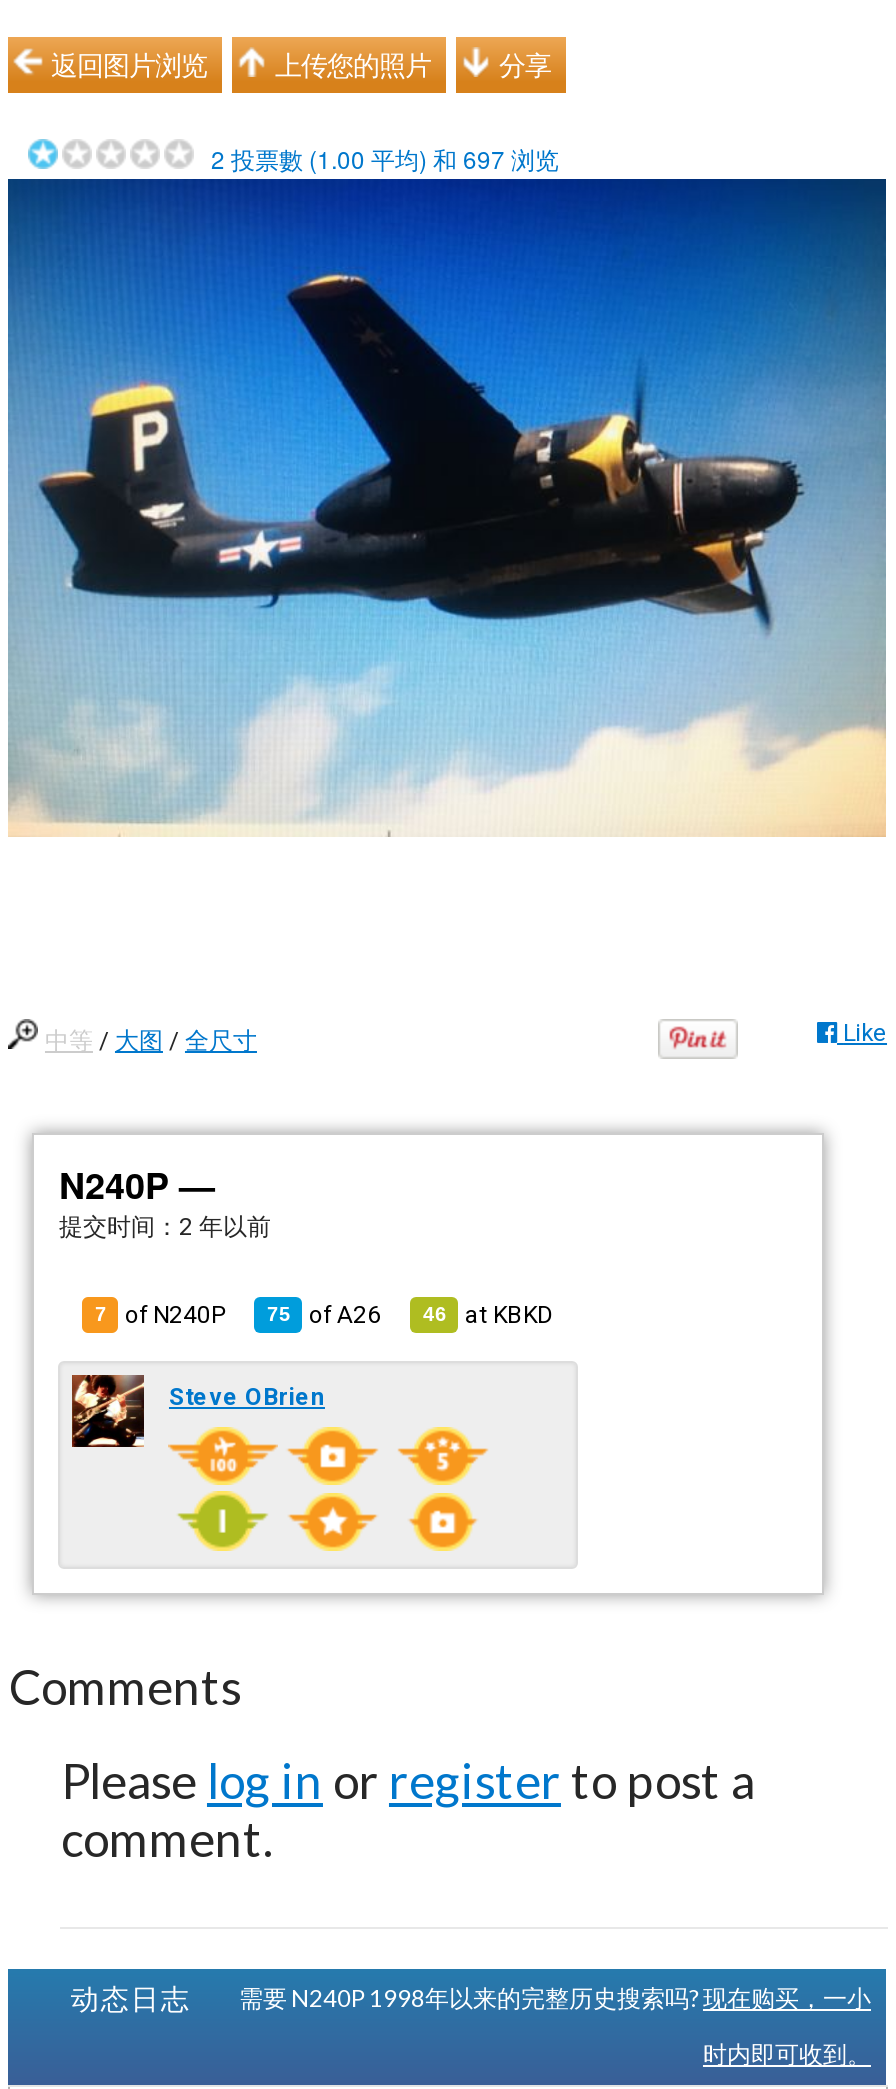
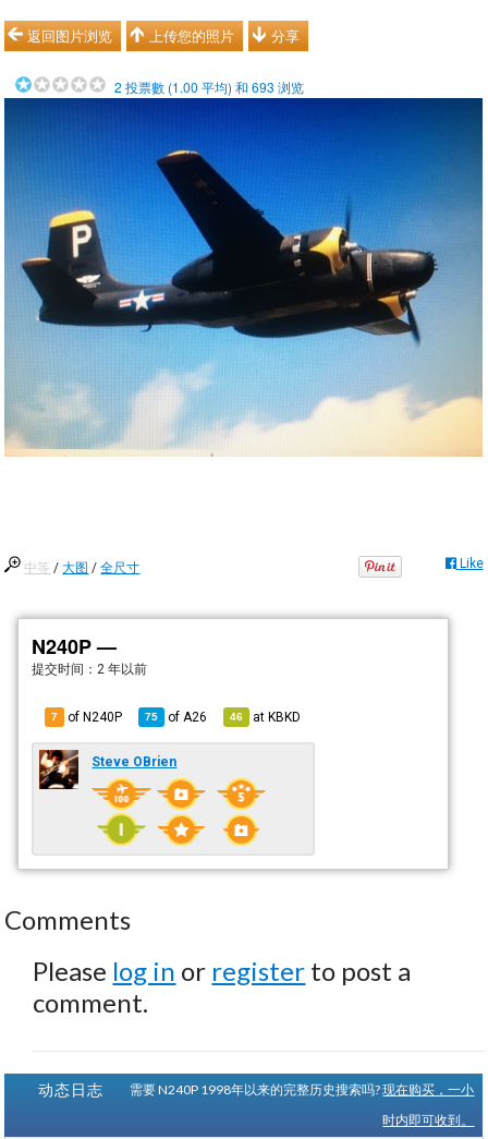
[211,141,571,175] 2投票數 (1.00平均) 和697浏览 -> [115,77,311,96] 2投票數 (1.00平均) 和693浏览

